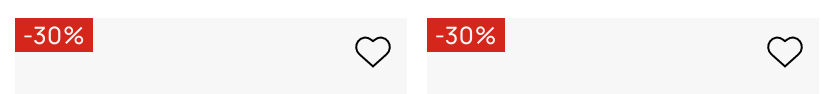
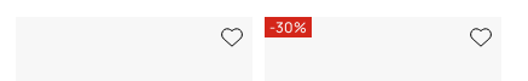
[23,18,85,52] -30% -> none

